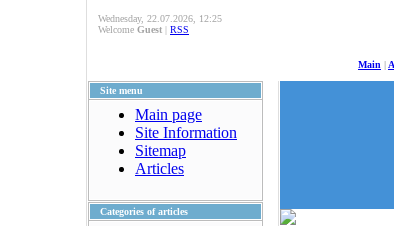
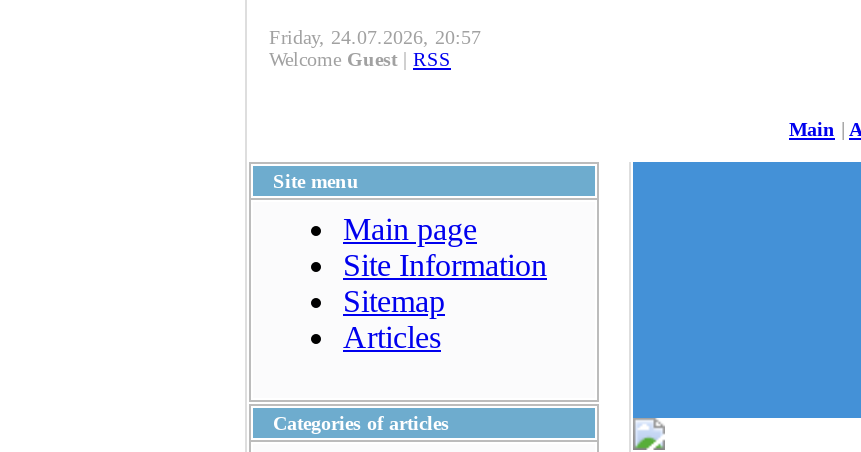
[98,13,222,24] Wednesday, 22.07.2026, 12:25 -> [269,26,481,48] Friday, 24.07.2026, 20:57

